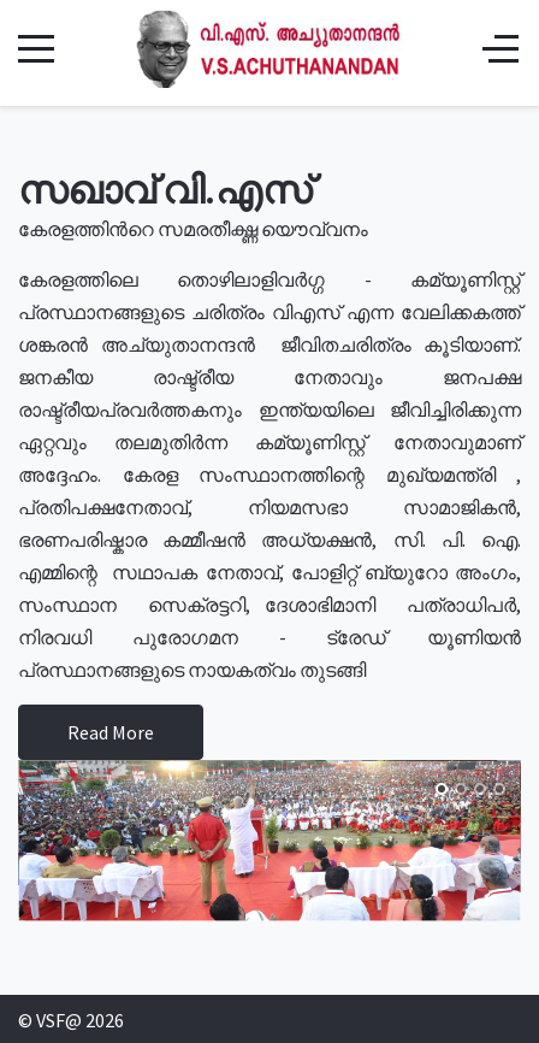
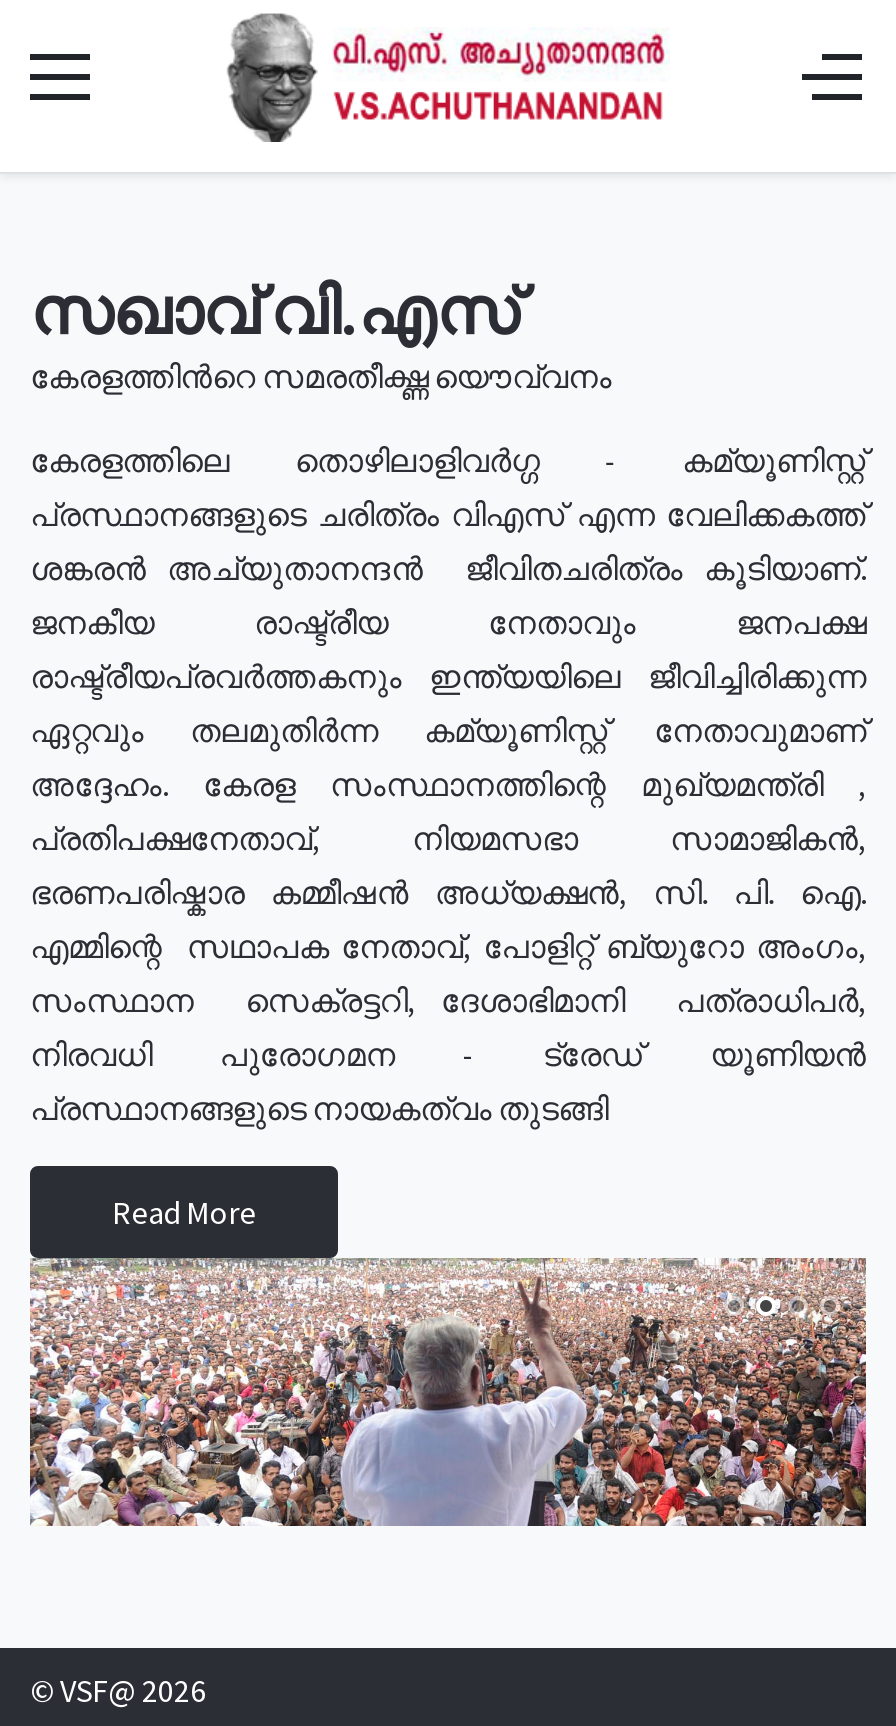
[17,759,522,923] [image] -> [28,1256,868,1528] [image]

